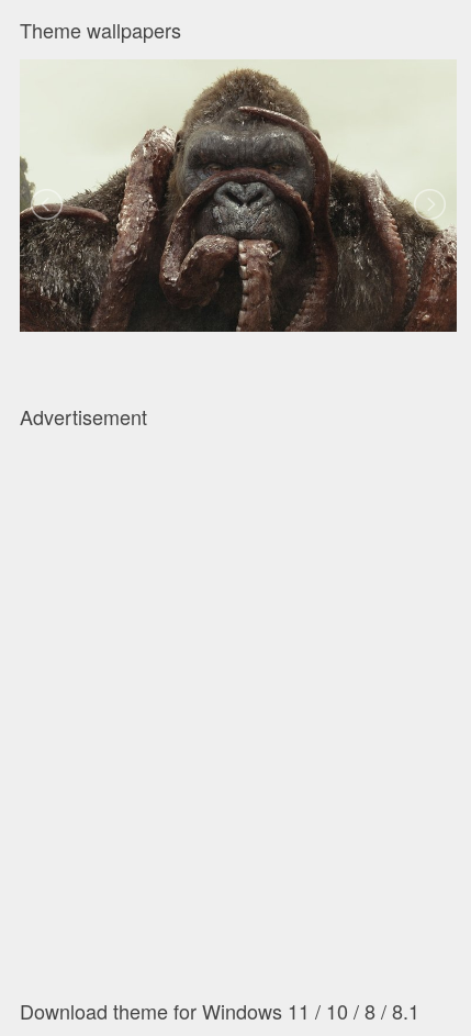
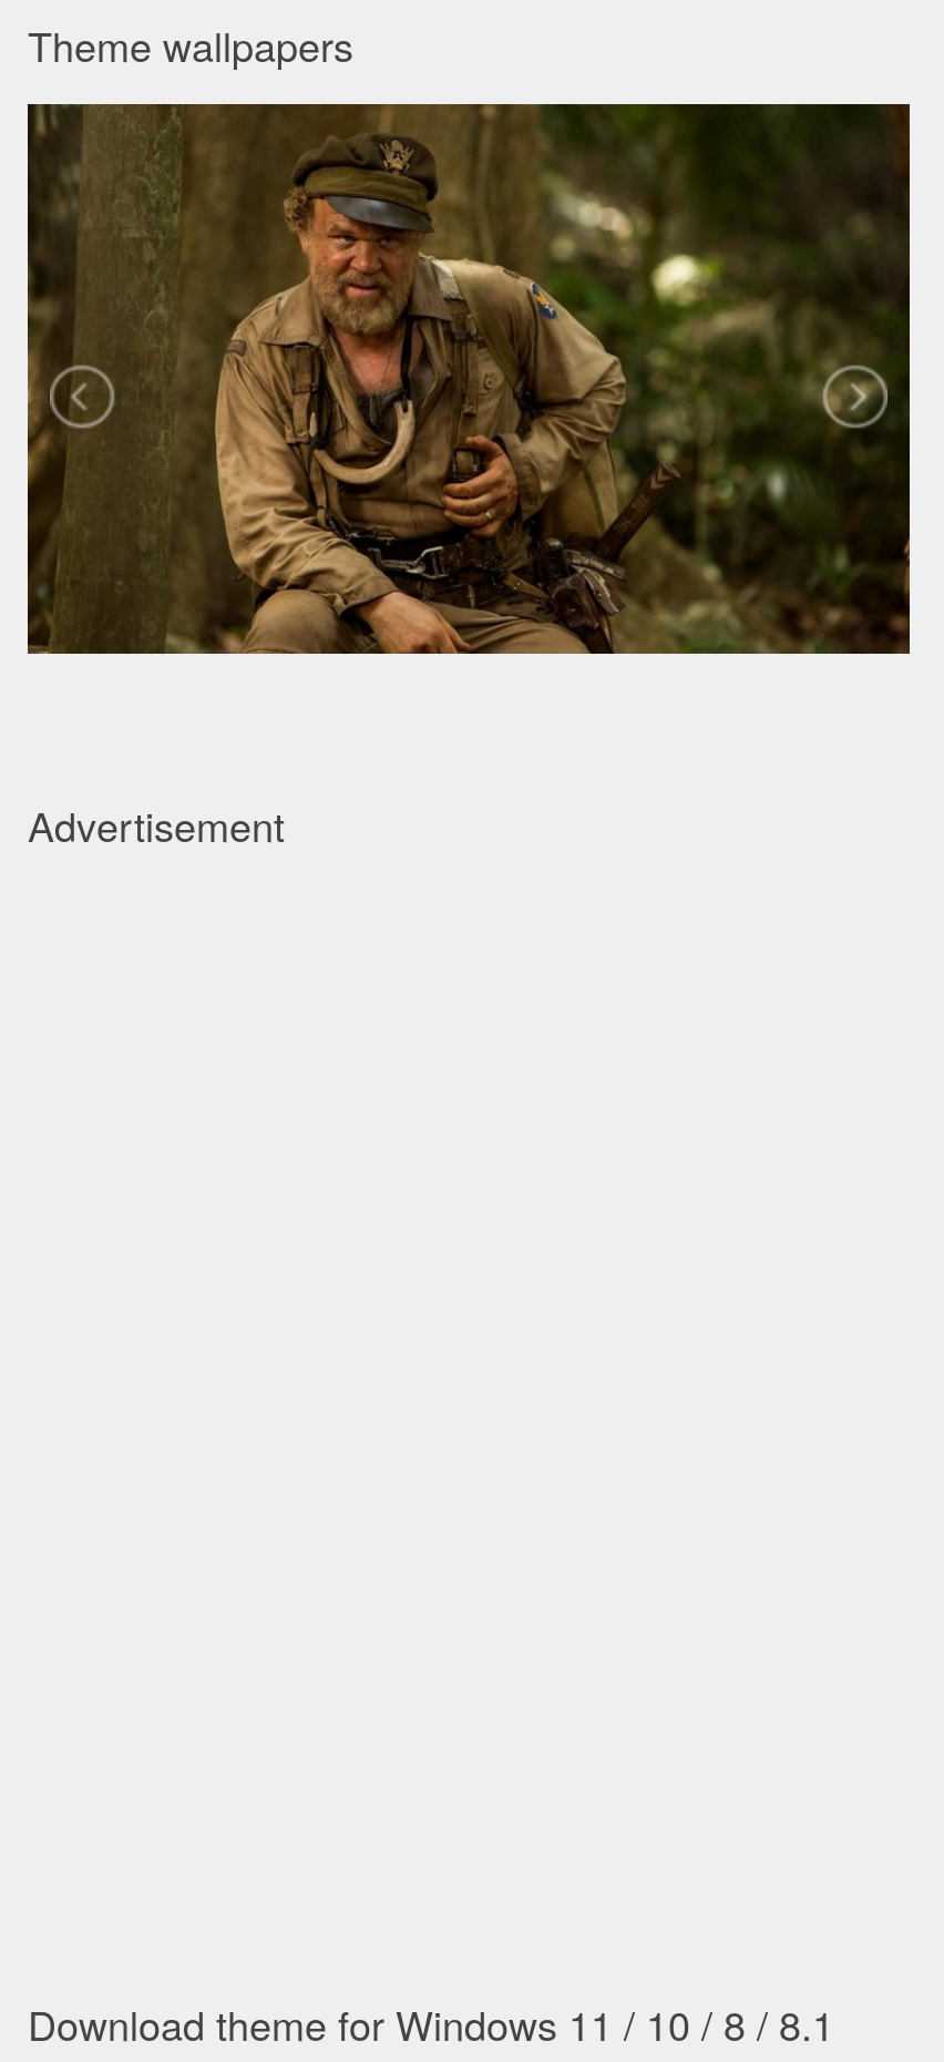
[19,59,458,333] [image] -> [25,102,912,656] [image]

